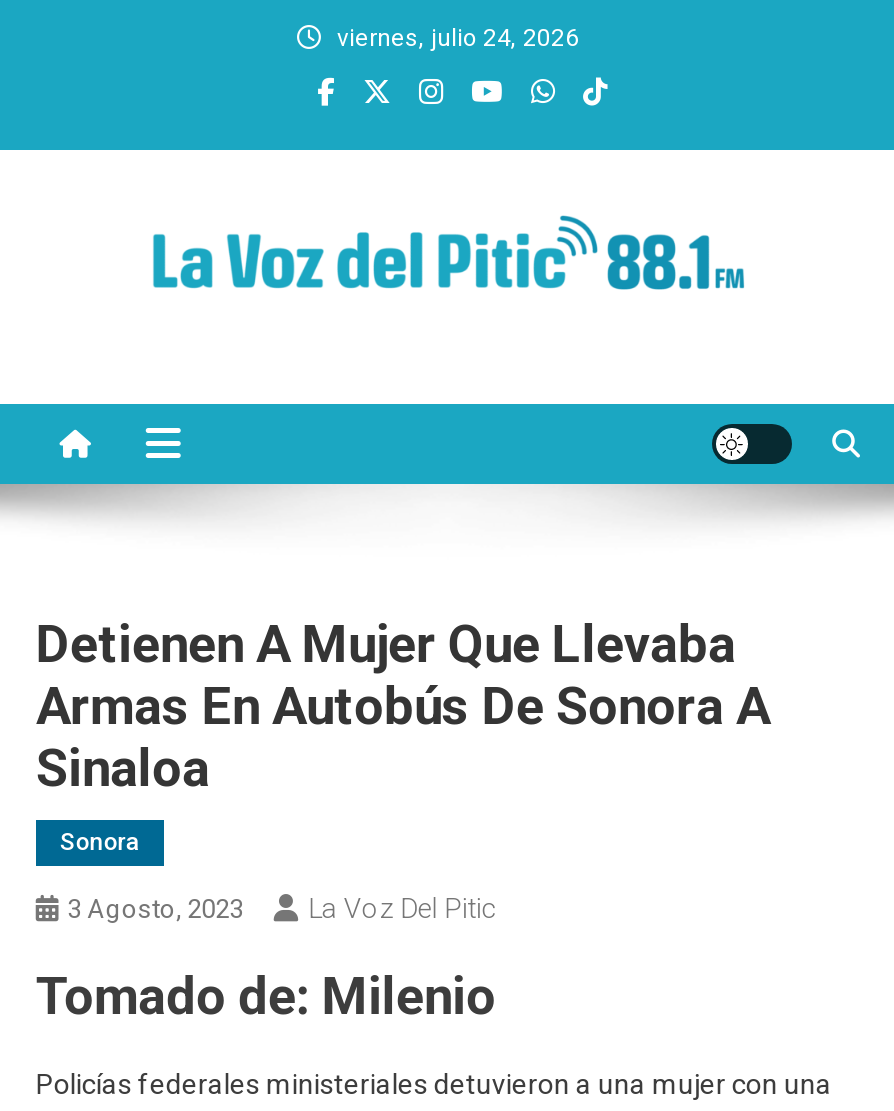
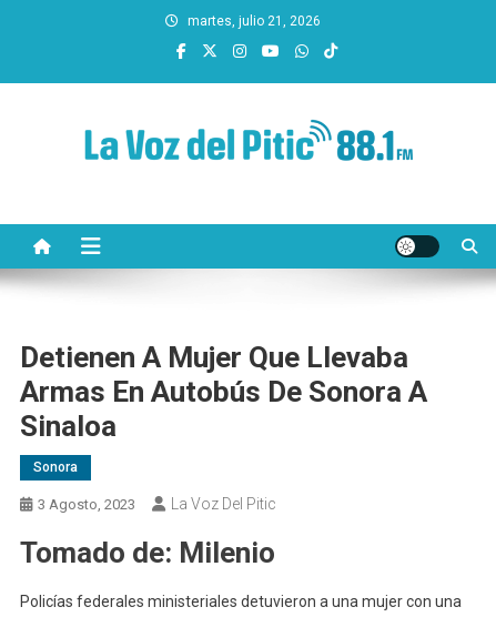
[337,24,579,52] viernes, julio 24, 2026 -> [188,13,321,29] martes, julio 21, 2026

